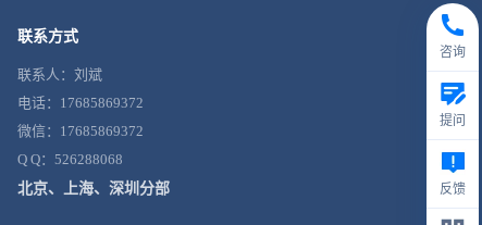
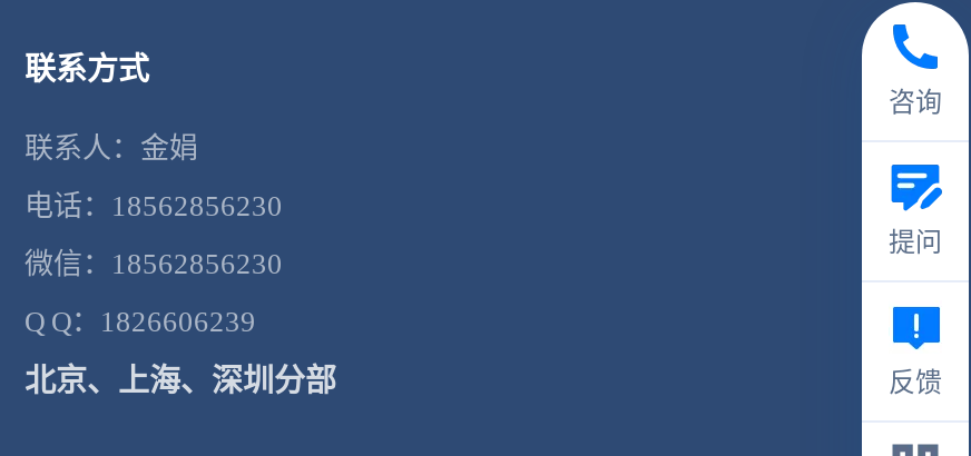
[17,66,102,83] 联系人：刘斌 -> [24,131,198,165] 联系人：金娟
[17,95,144,111] 电话：17685869372 -> [24,189,283,223] 电话：18562856230
[17,123,144,139] 微信：17685869372 -> [24,247,283,280] 微信：18562856230
[17,151,123,167] Q Q：526288068 -> [24,305,256,338] Q Q：1826606239

